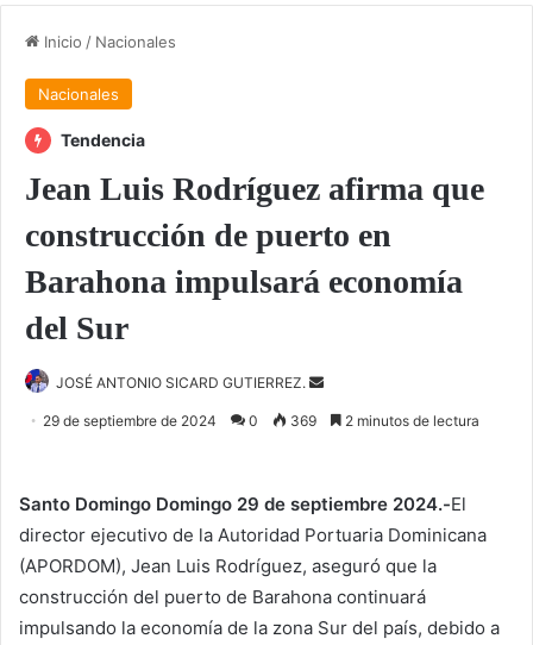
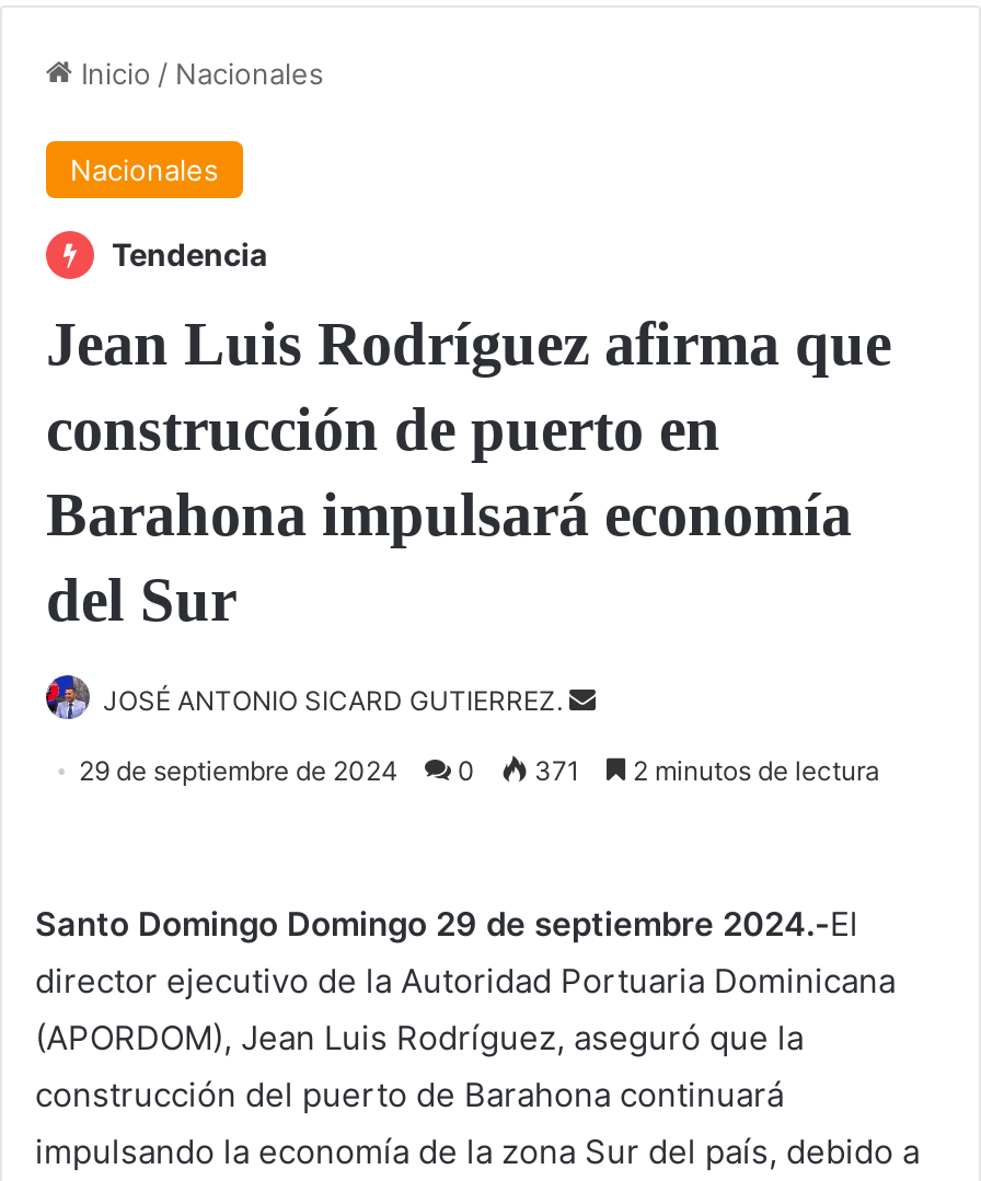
[43,412,479,429] 29 de septiembre de 2024 0 369 2 minutos de lectura -> [79,754,880,787] 29 de septiembre de 2024 0 371 2 minutos de lectura

